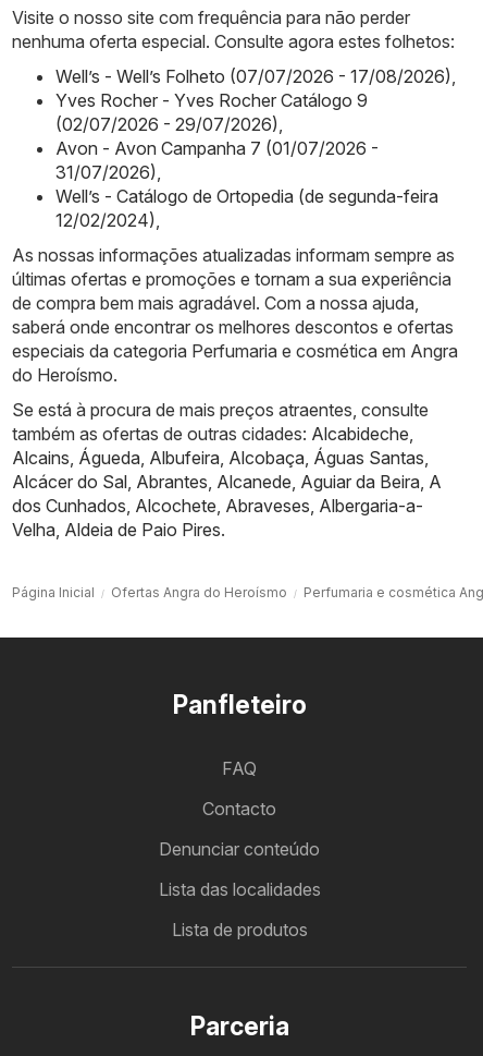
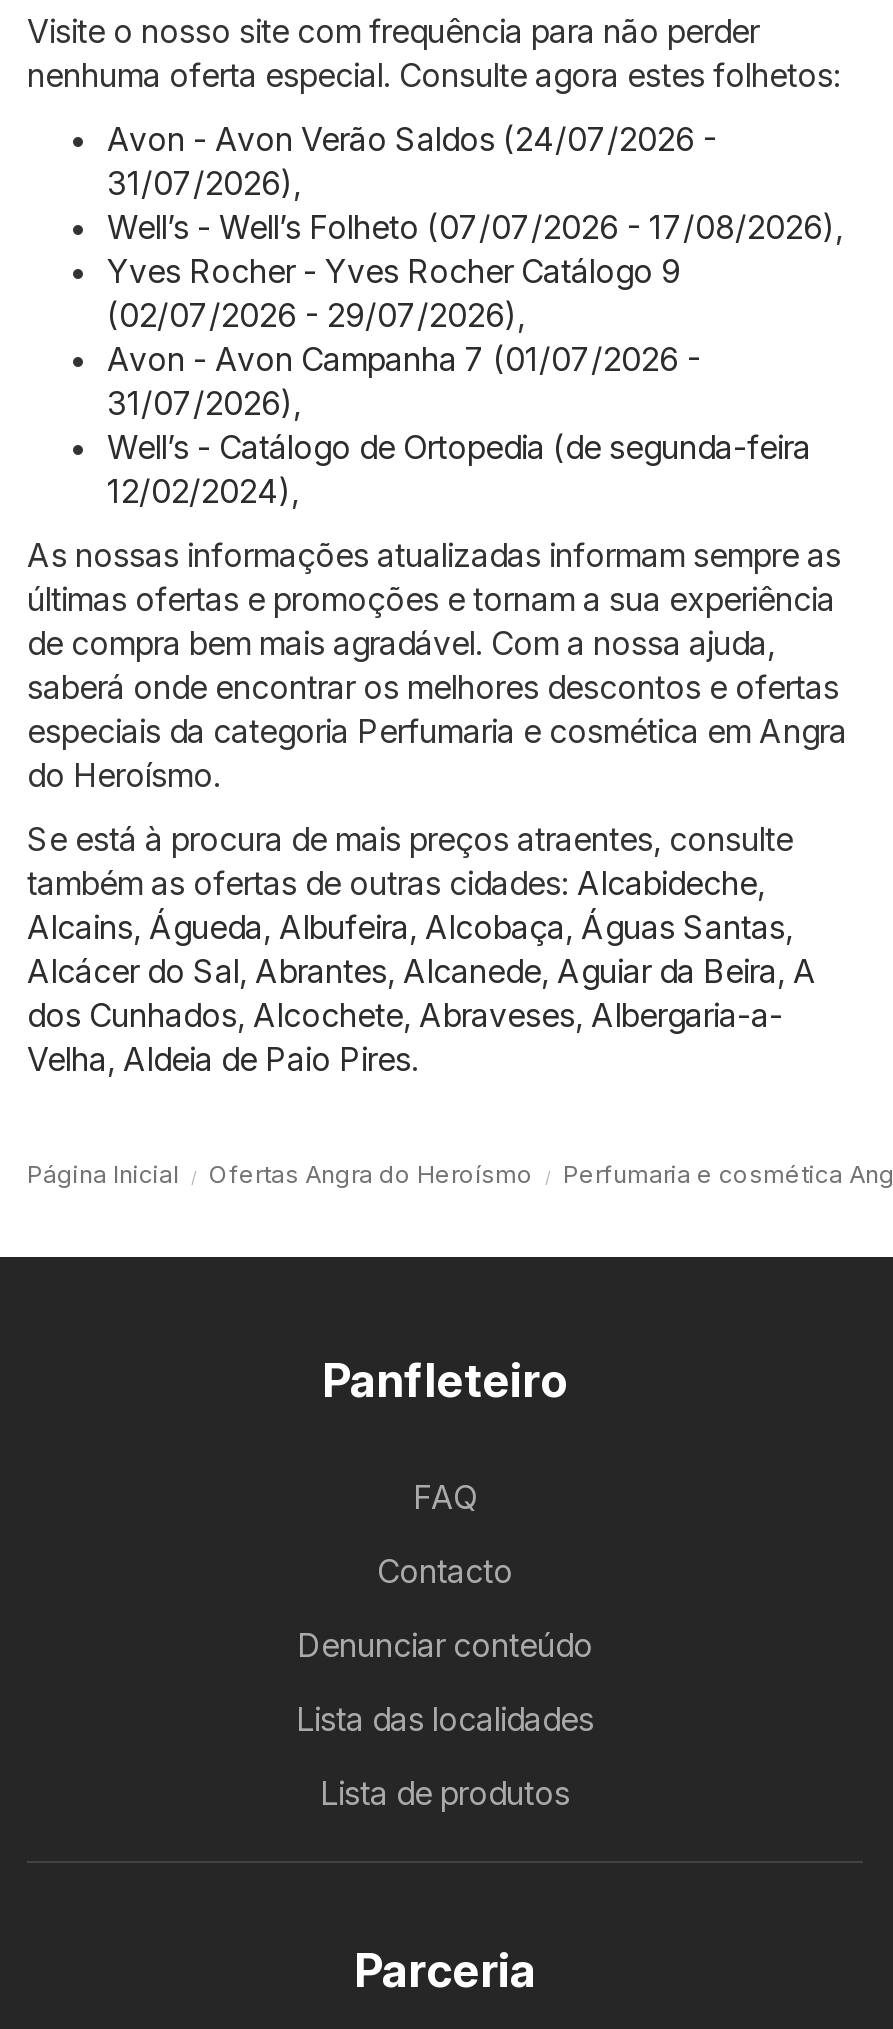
none -> [107,120,717,204] Avon - Avon Verão Saldos (24/07/2026 - | 31/07/2026),

